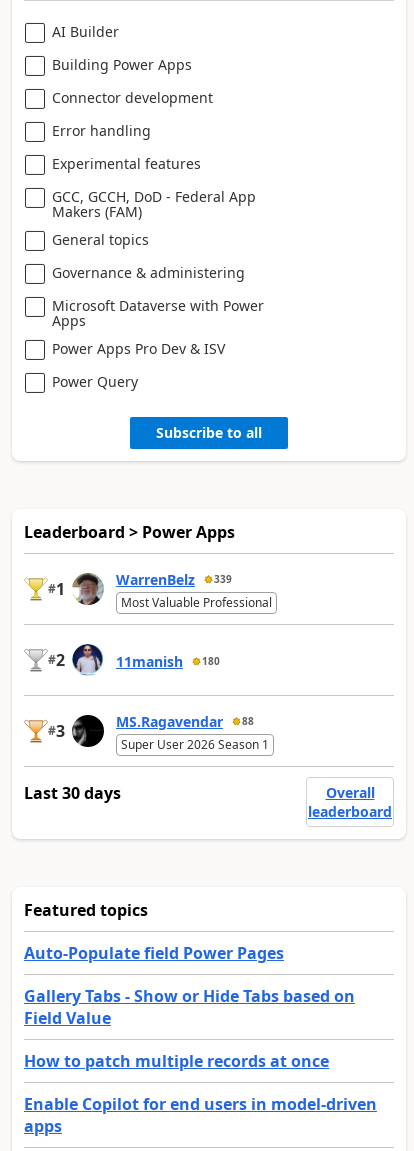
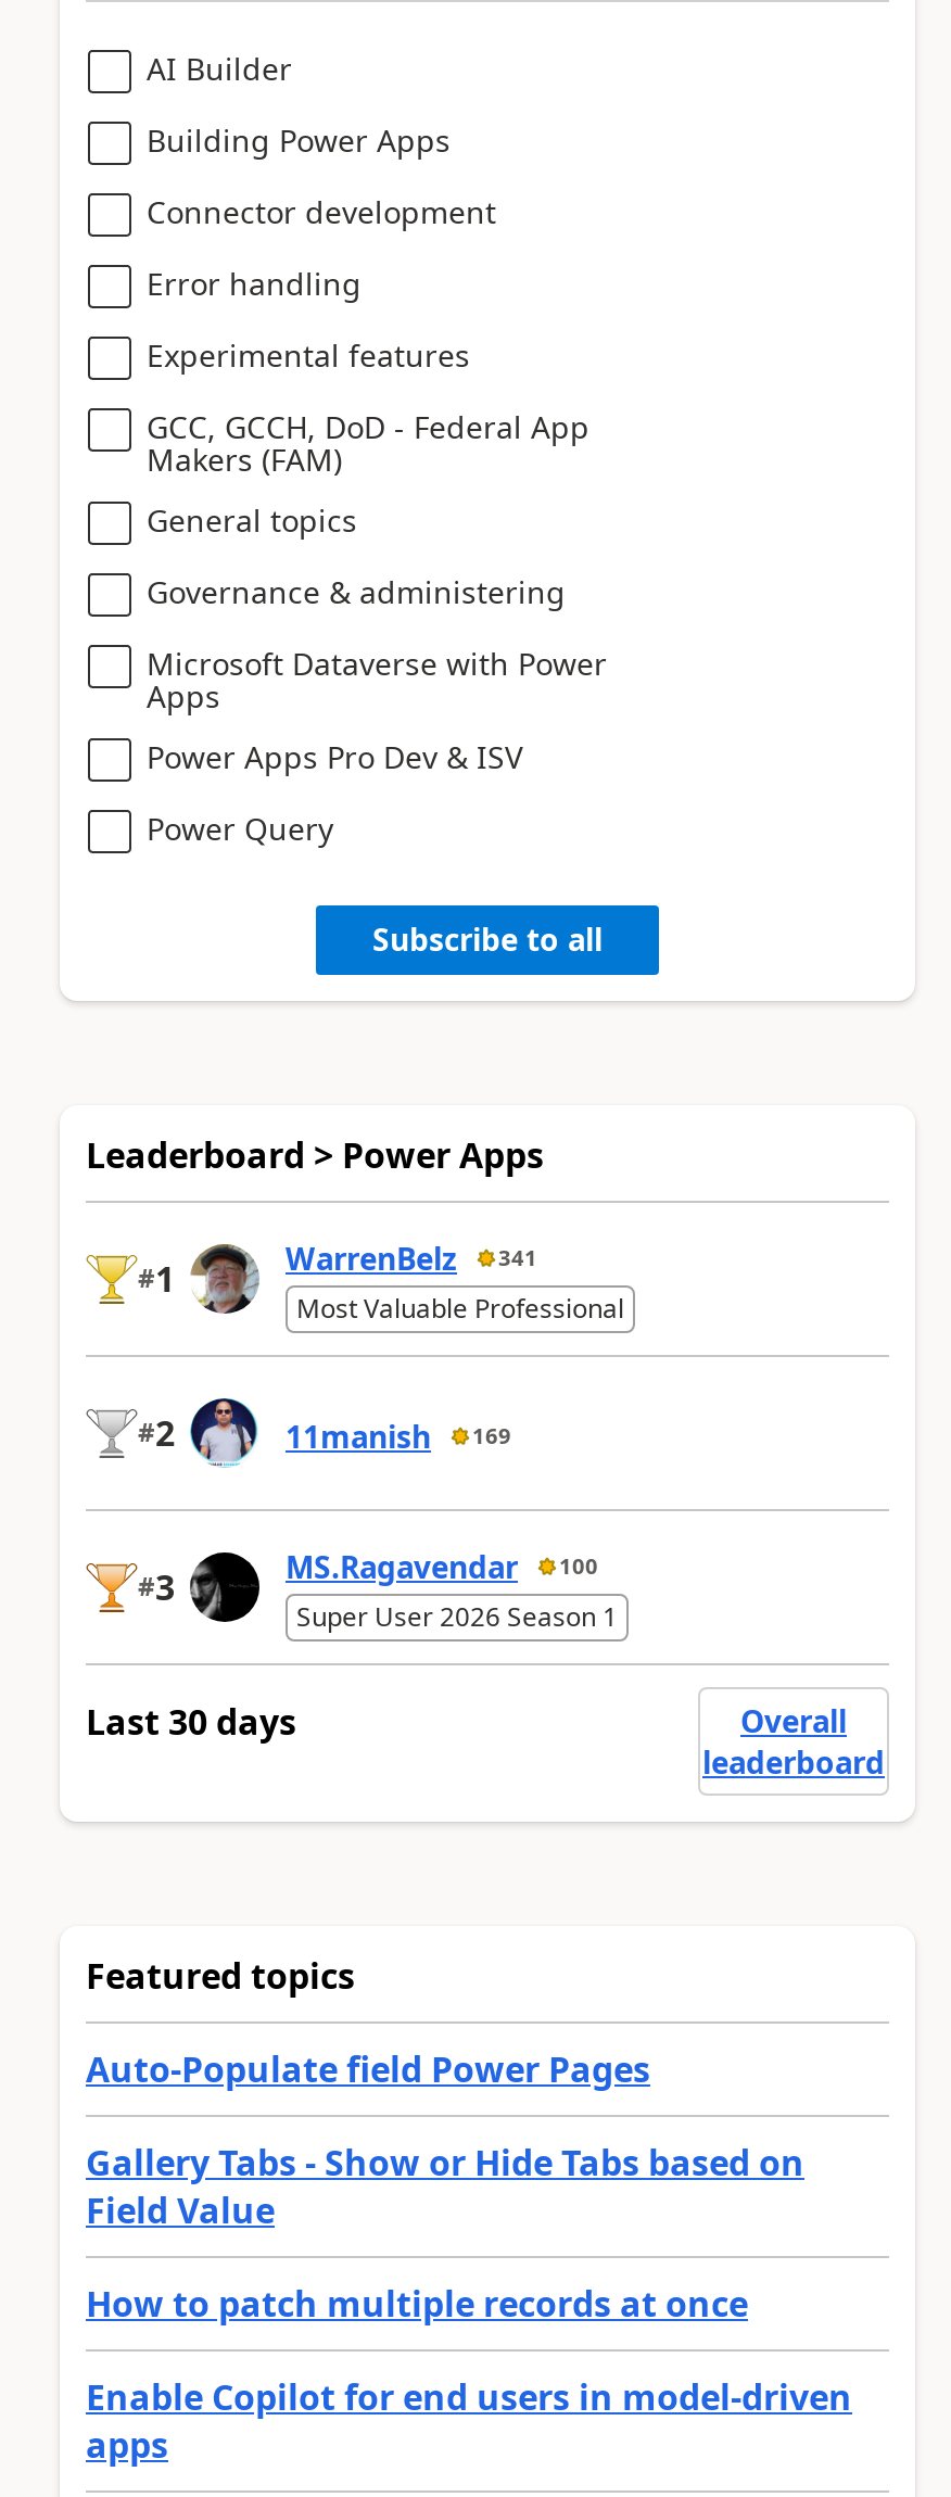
[116,570,232,589] WarrenBelz 339 -> [286,1237,537,1278] WarrenBelz 341
[116,652,220,671] 11manish 180 -> [286,1415,511,1456] 11manish 169
[116,712,254,731] MS.Ragavendar 88 -> [286,1545,598,1587] MS.Ragavendar 100

